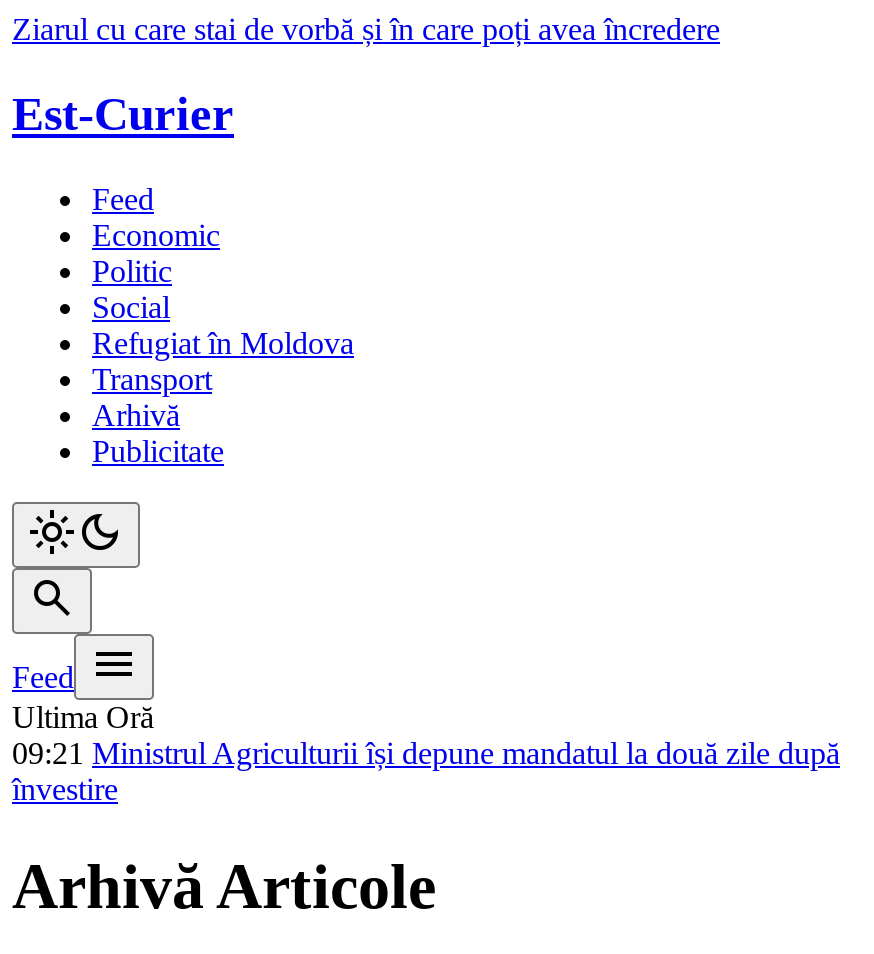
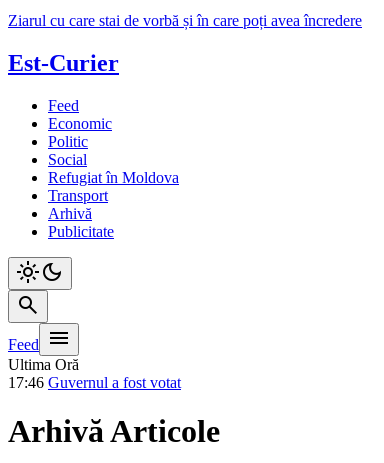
[12,735,840,805] 09:21 Ministrul Agriculturii își depune mandatul la două zile după | învestire -> [8,374,181,391] 17:46 Guvernul a fost votat

